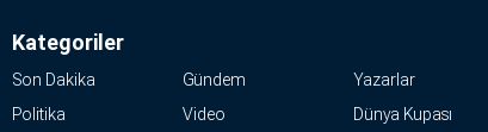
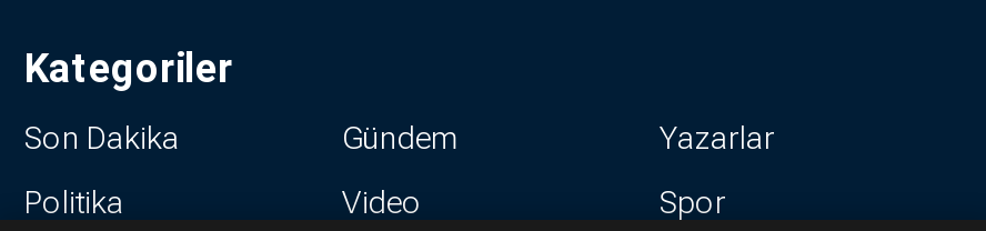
[353,104,452,123] Dünya Kupası -> [660,183,726,219] Spor

